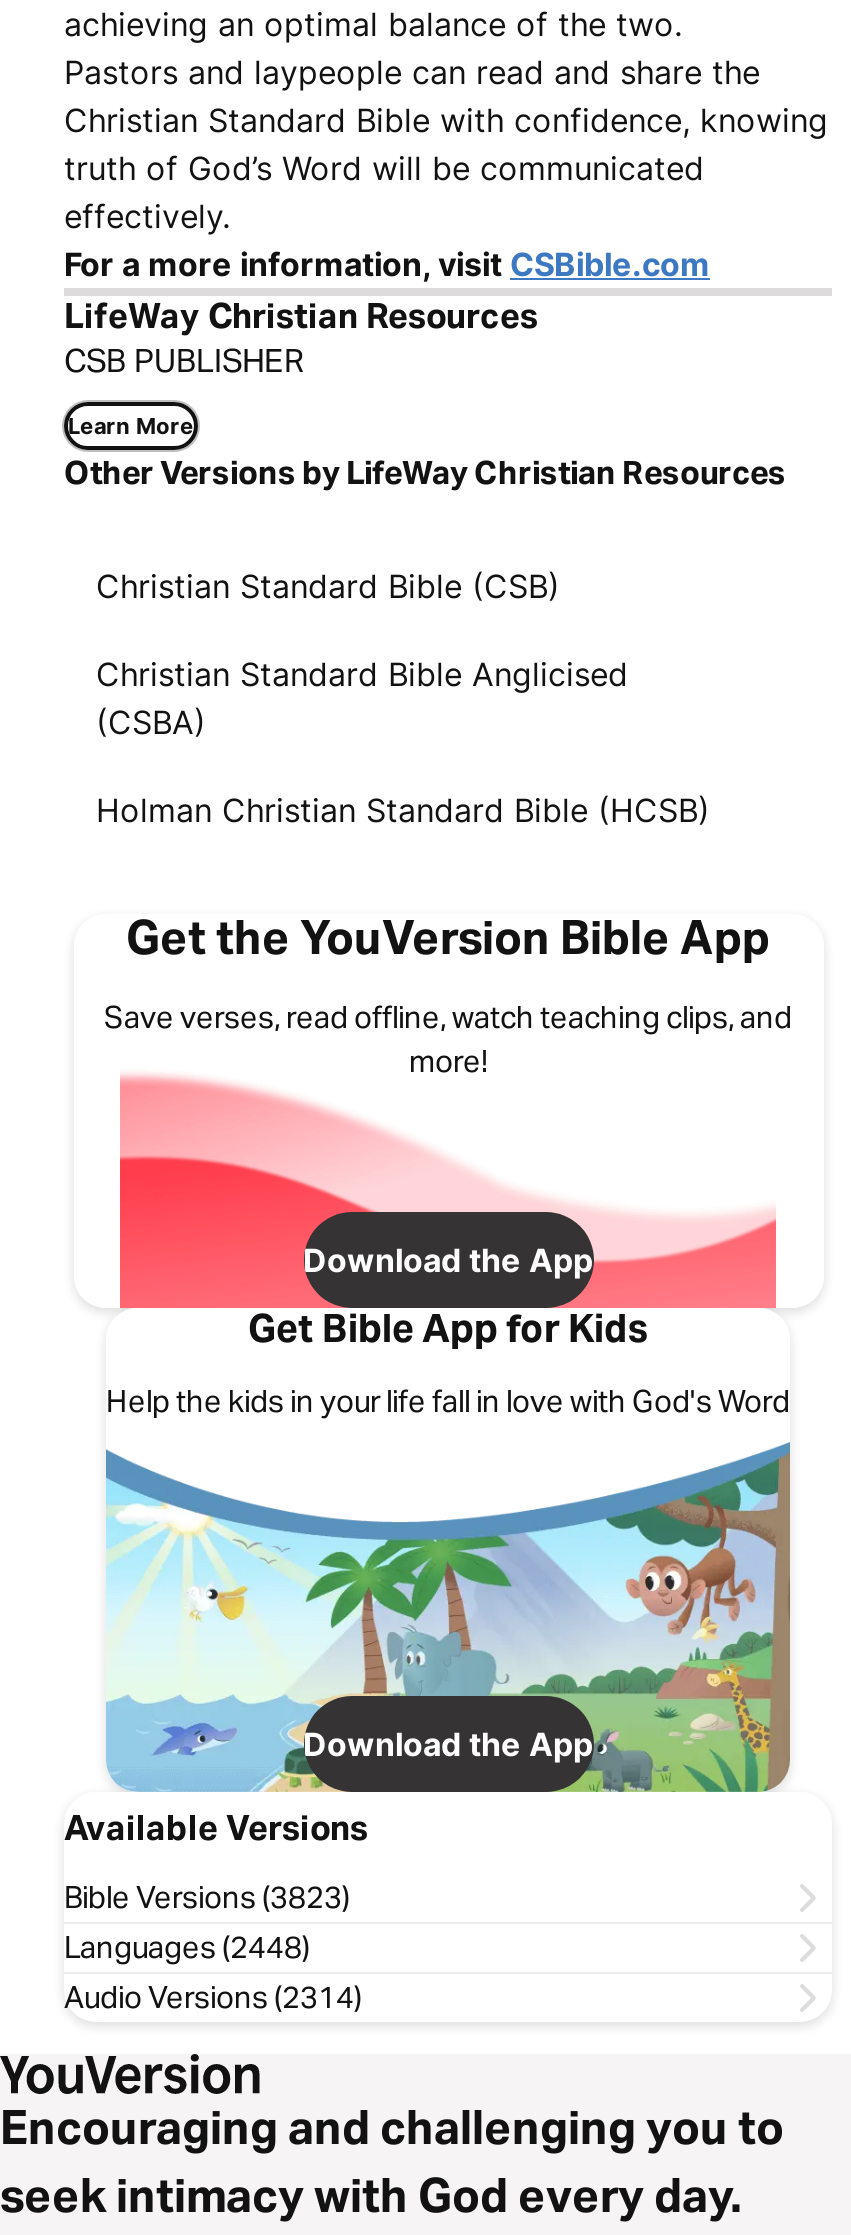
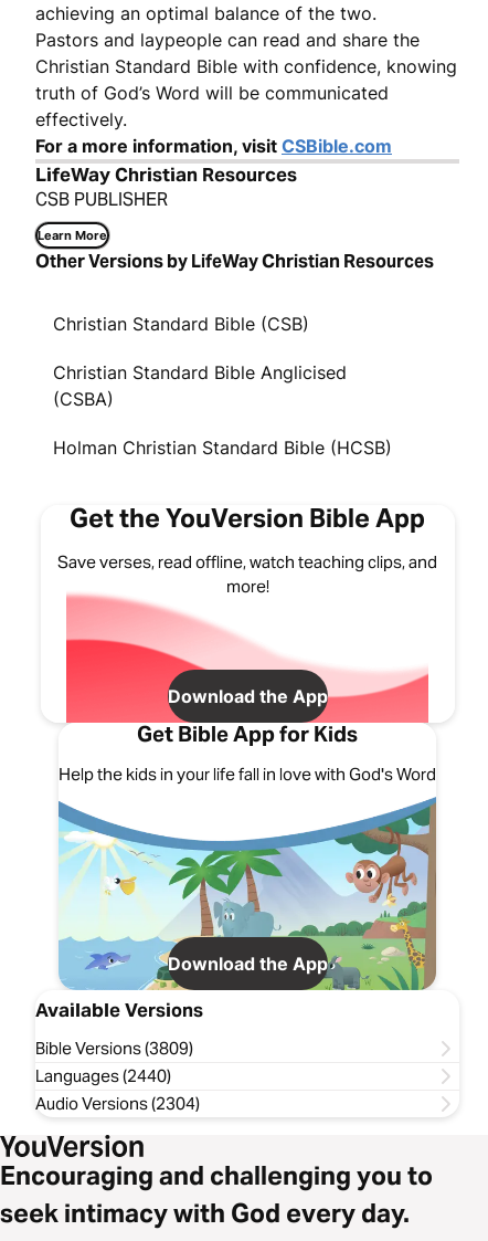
[64,1878,350,1916] Bible Versions (3823) -> [35,1038,193,1059] Bible Versions (3809)
[64,1928,310,1966] Languages (2448) -> [35,1065,171,1086] Languages (2440)
[64,1978,362,2016] Audio Versions (2314) -> [35,1093,200,1114] Audio Versions (2304)

